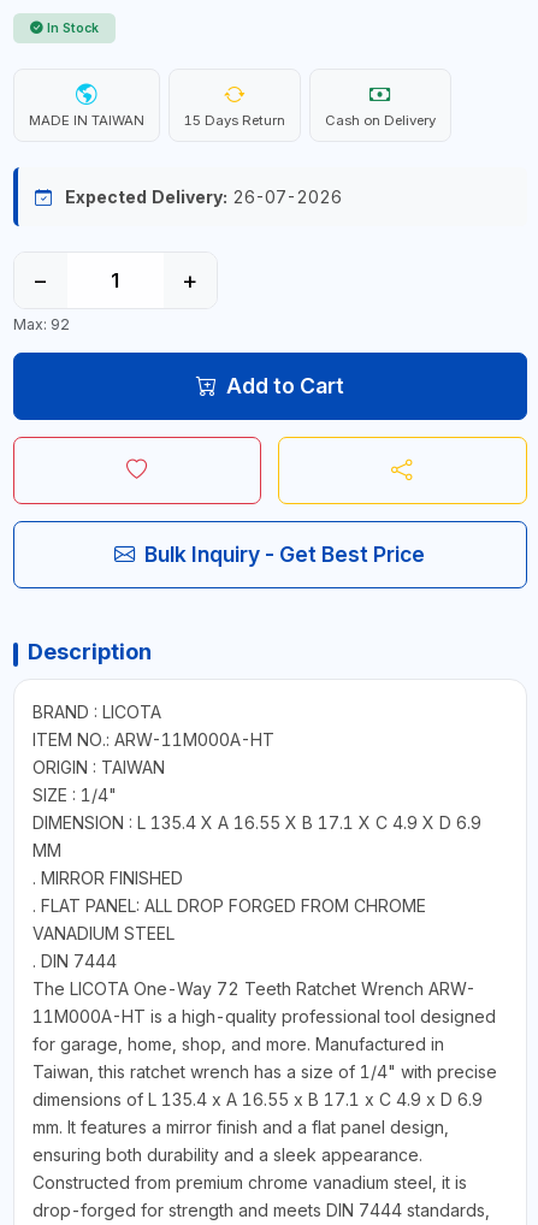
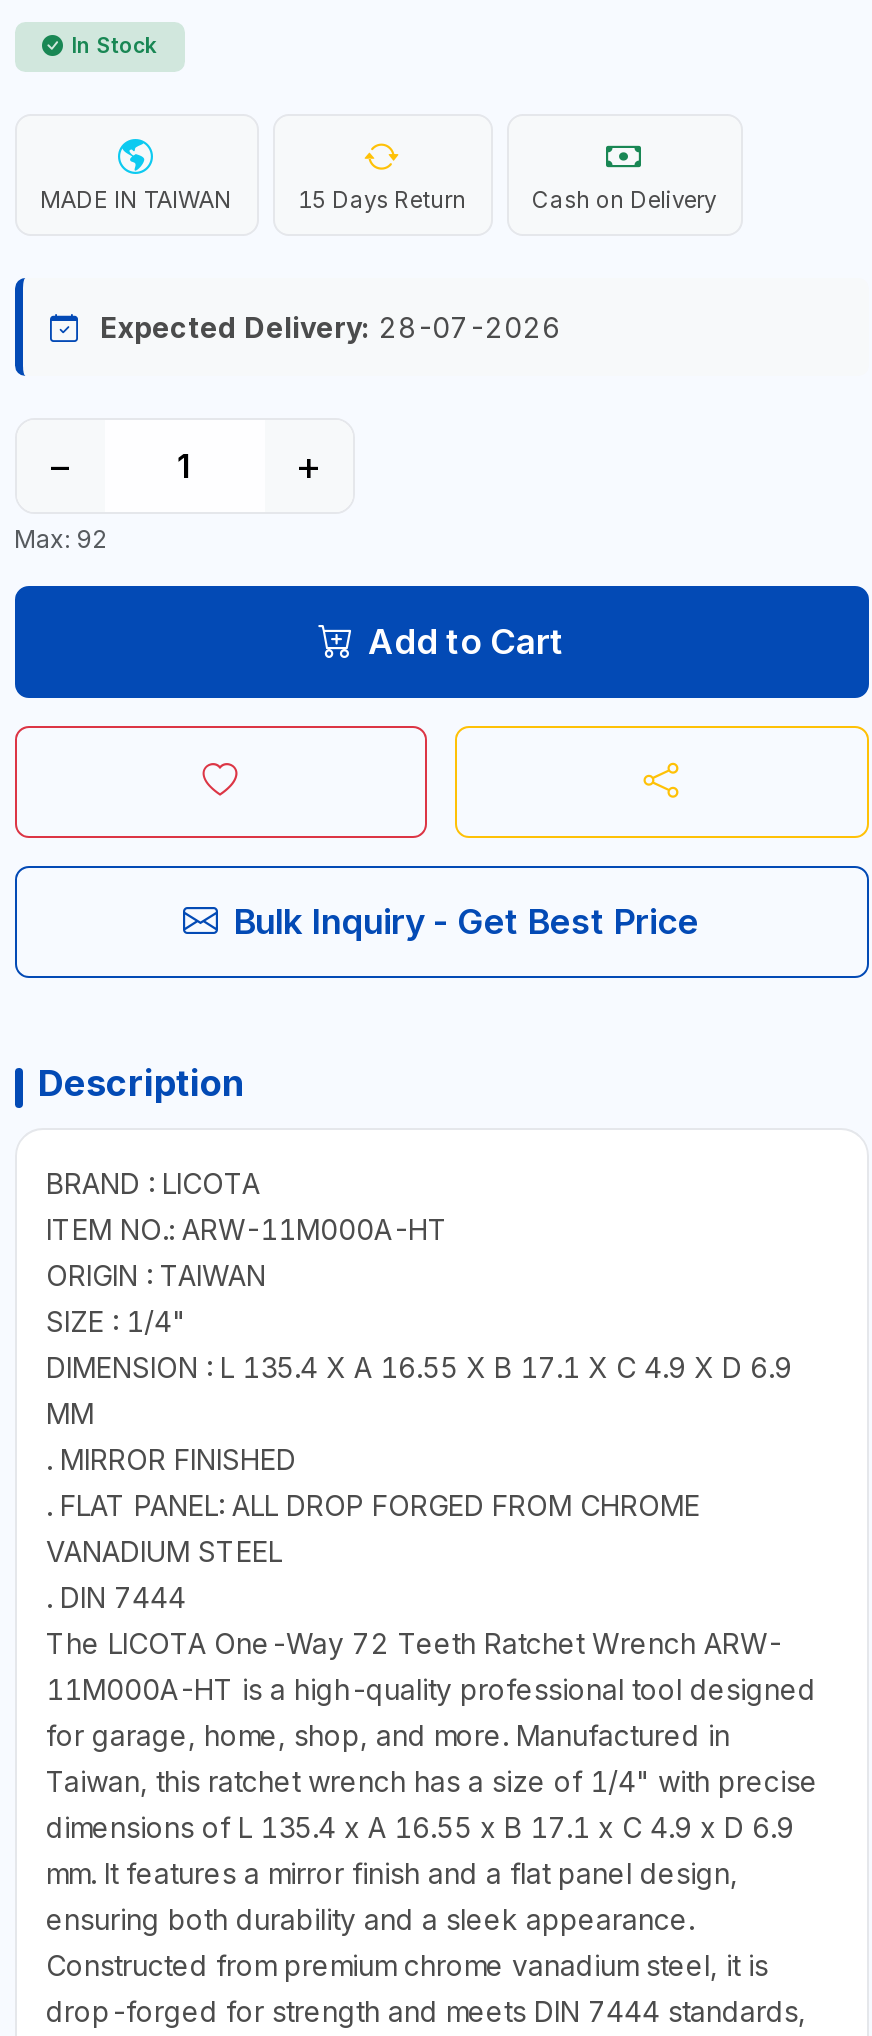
[64,187,341,207] Expected Delivery: 26-07-2026 -> [100,310,560,344] Expected Delivery: 28-07-2026

